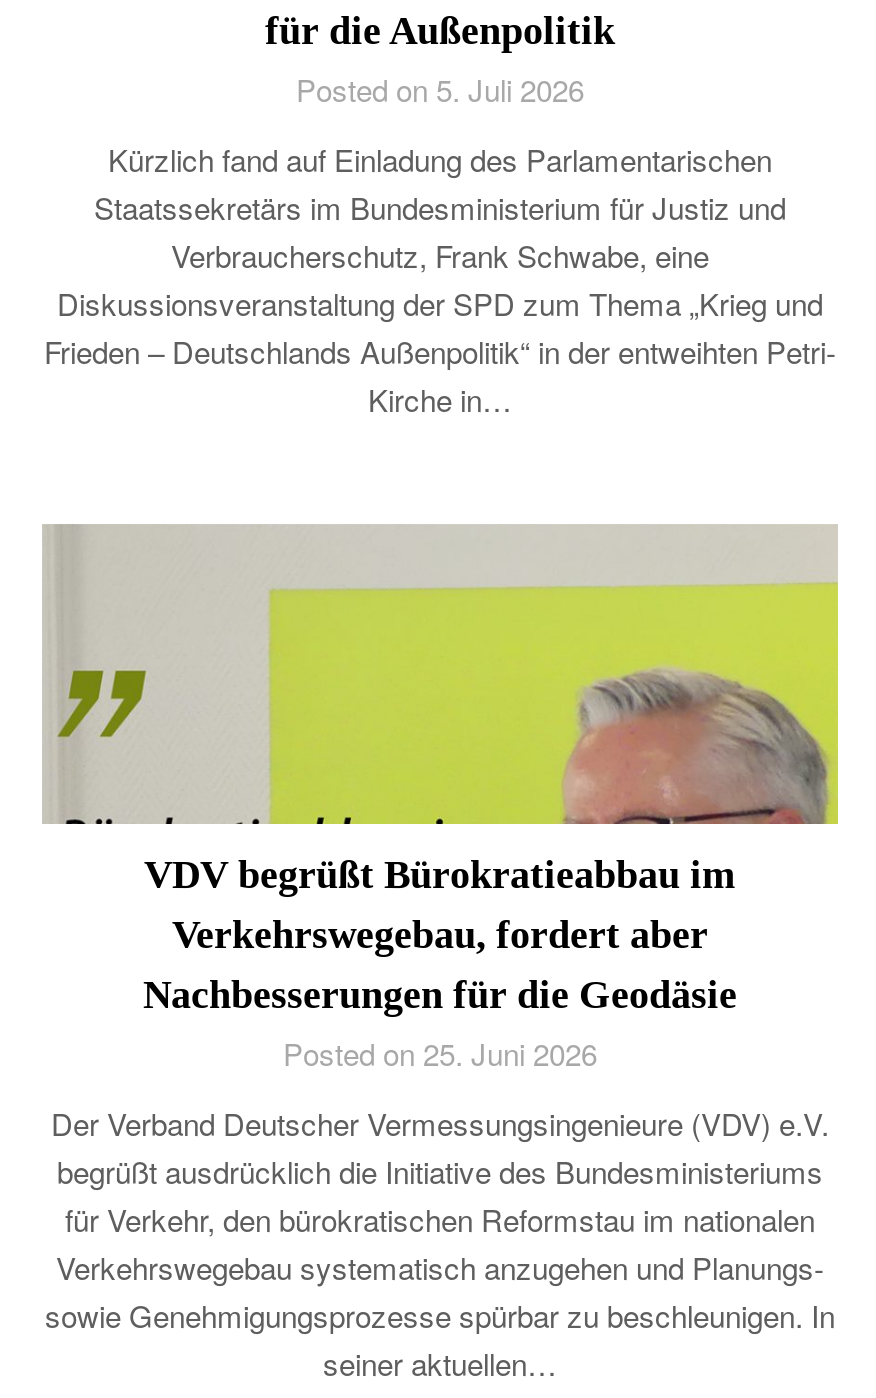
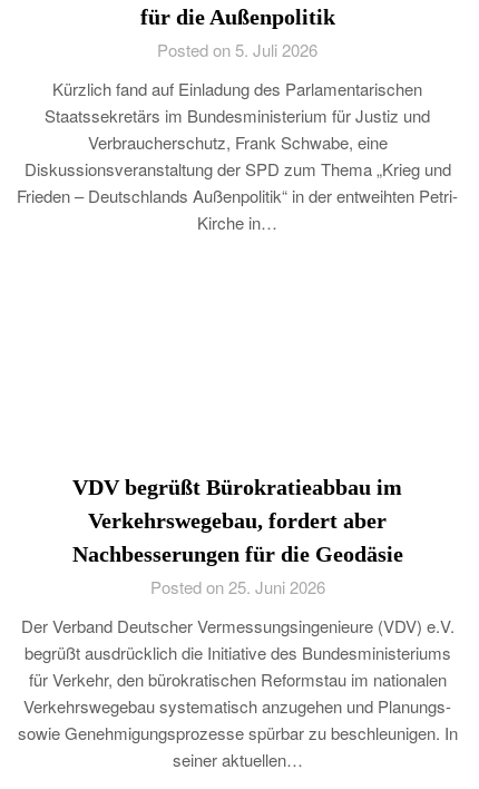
[42,522,840,826] [image] -> none

